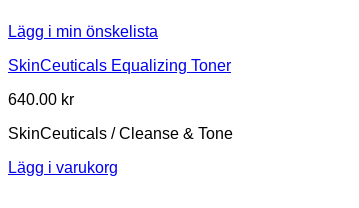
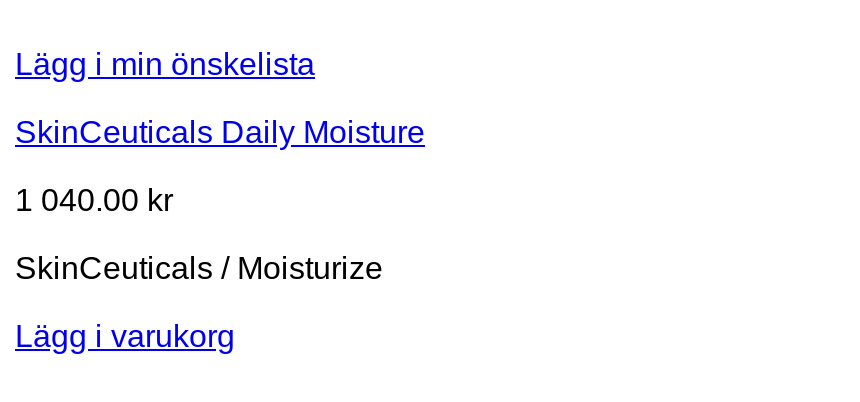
[8,57,231,74] SkinCeuticals Equalizing Toner -> [15,115,425,149] SkinCeuticals Daily Moisture
[8,91,74,108] 640.00 kr -> [15,183,173,217] 1 040.00 kr
[8,125,233,142] SkinCeuticals / Cleanse & Tone -> [15,251,383,285] SkinCeuticals / Moisturize

